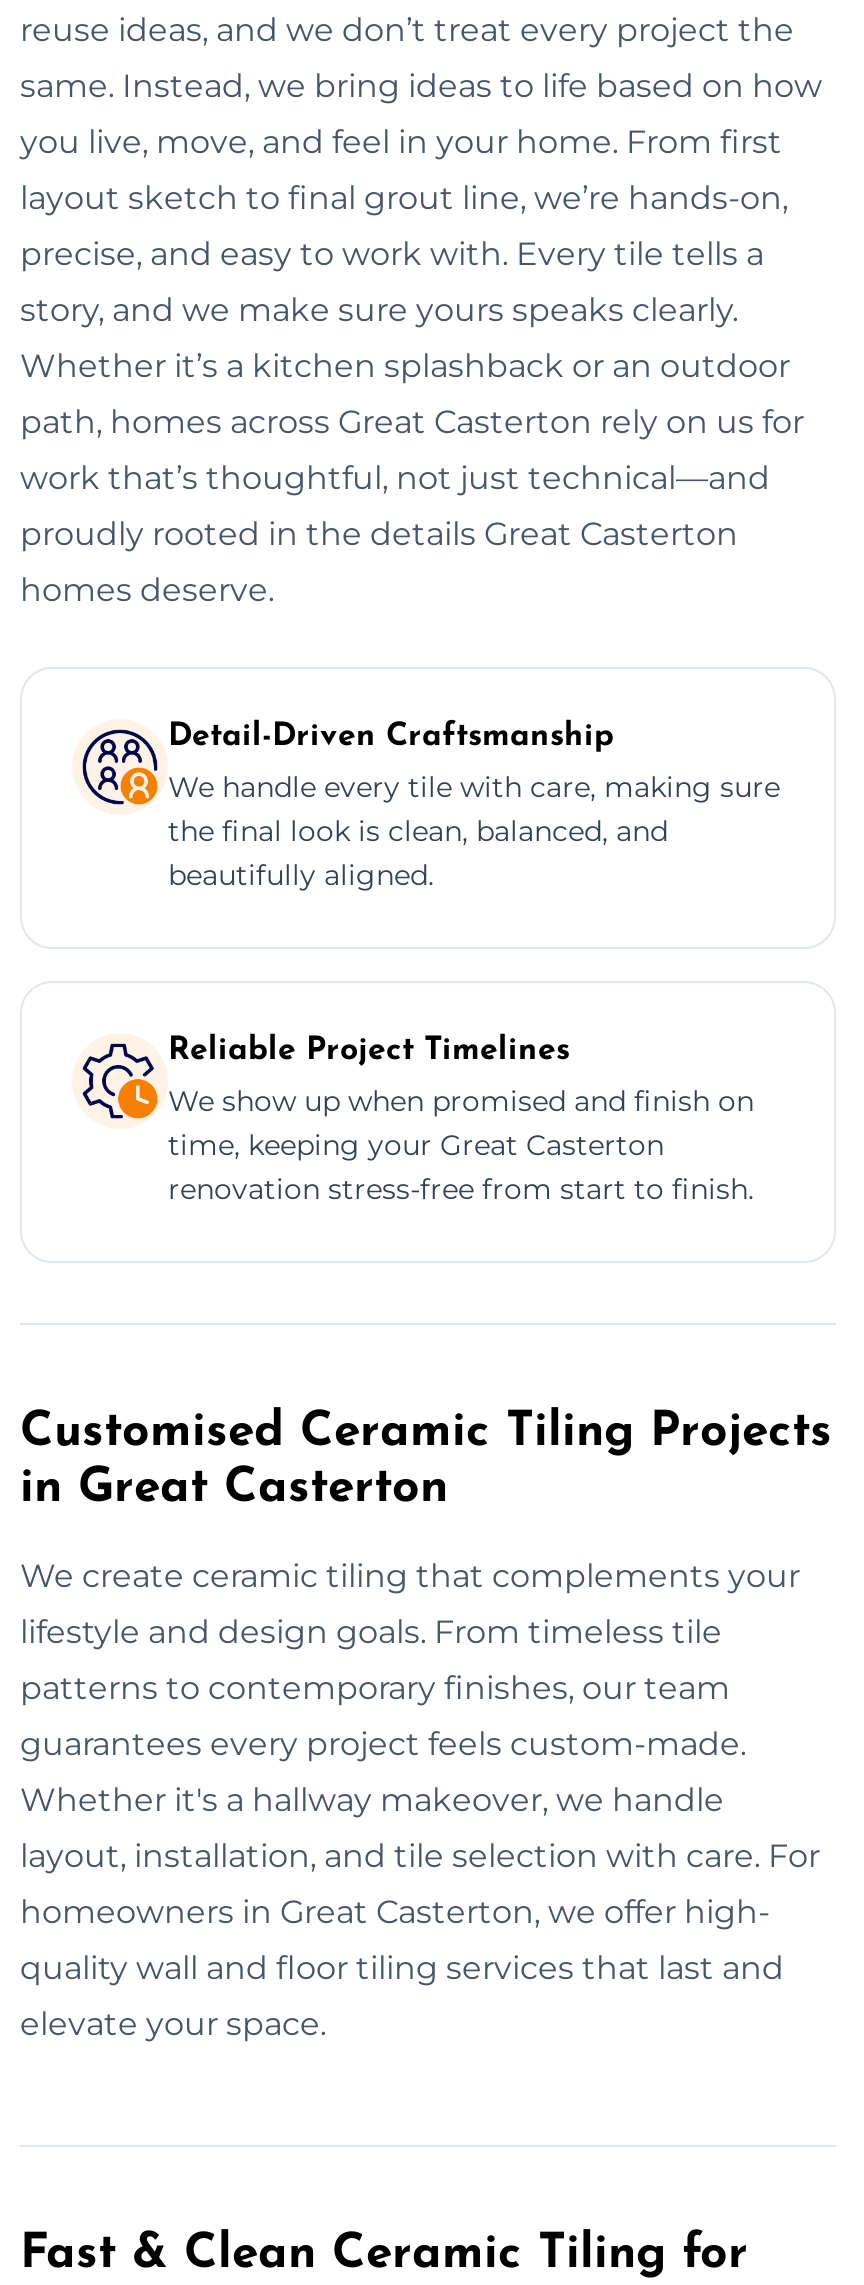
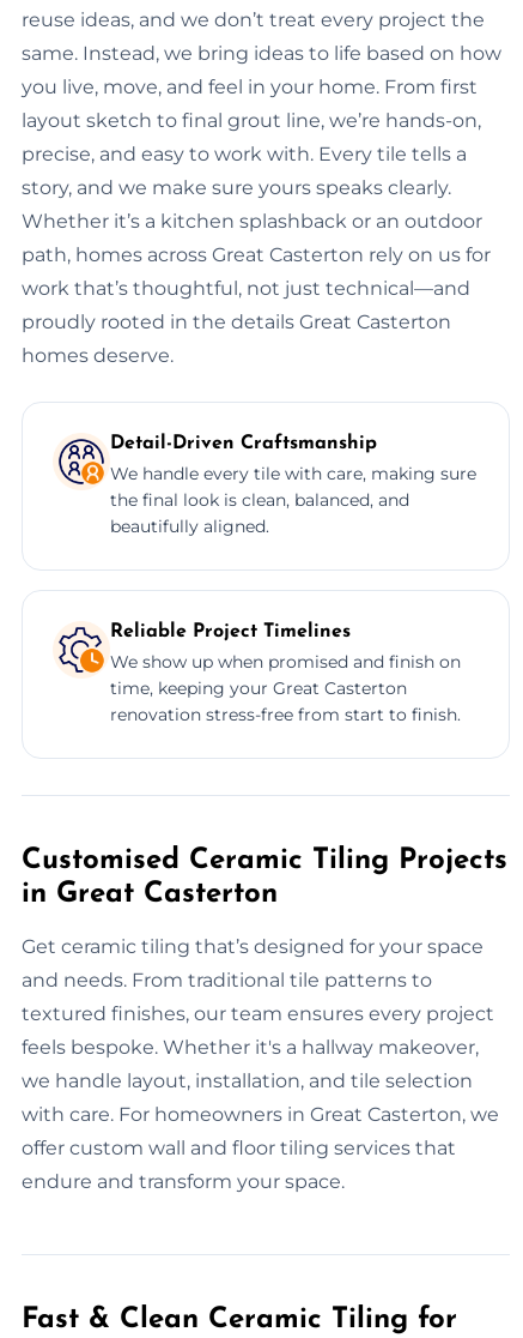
[20,1556,820,2042] We create ceramic tiling that complements your | lifestyle and design goals. From timeless tile | patterns to contemporary finishes, our team | guarantees every project feels custom-made. | Whether it's a hallway makeover, we handle | layout, installation, and tile selection with care. For | homeowners in Great Casterton, we offer high- | quality wall and floor tiling services that last and | elevate your space. -> [22,935,499,1193] Get ceramic tiling that’s designed for your space | and needs. From traditional tile patterns to | textured finishes, our team ensures every project | feels bespoke. Whether it's a hallway makeover, | we handle layout, installation, and tile selection | with care. For homeowners in Great Casterton, we | offer custom wall and floor tiling services that | endure and transform your space.

